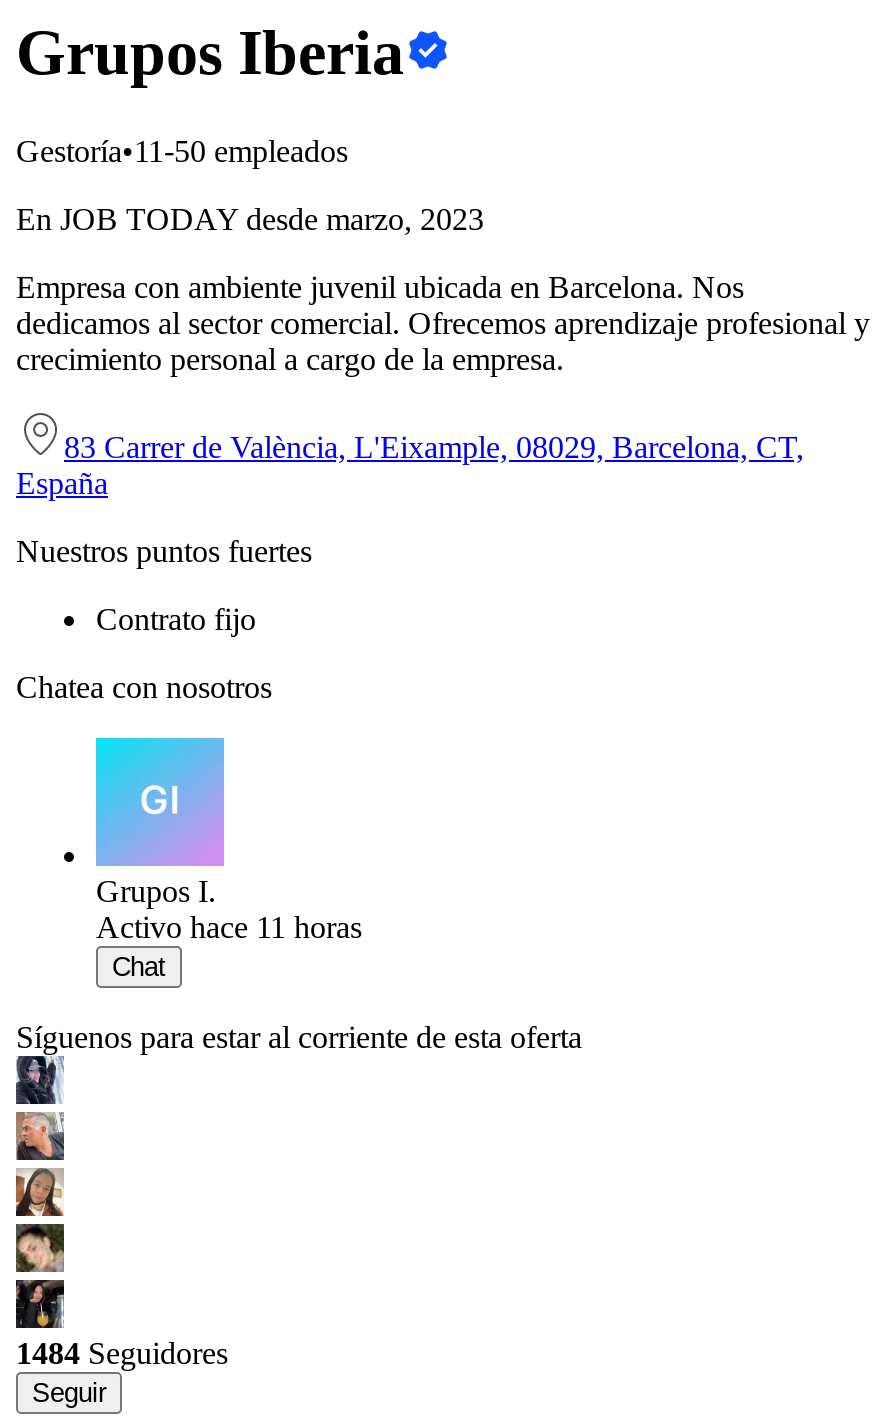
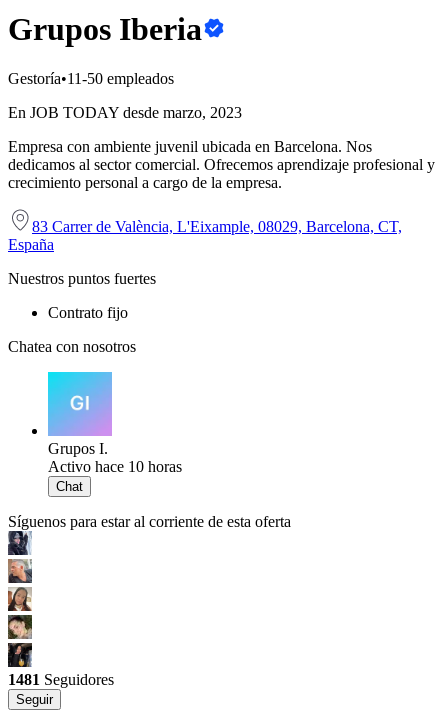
[96,910,362,944] Activo hace 11 horas -> [48,458,182,475] Activo hace 10 horas
[16,1336,228,1370] 1484 Seguidores -> [8,671,114,688] 1481 Seguidores

